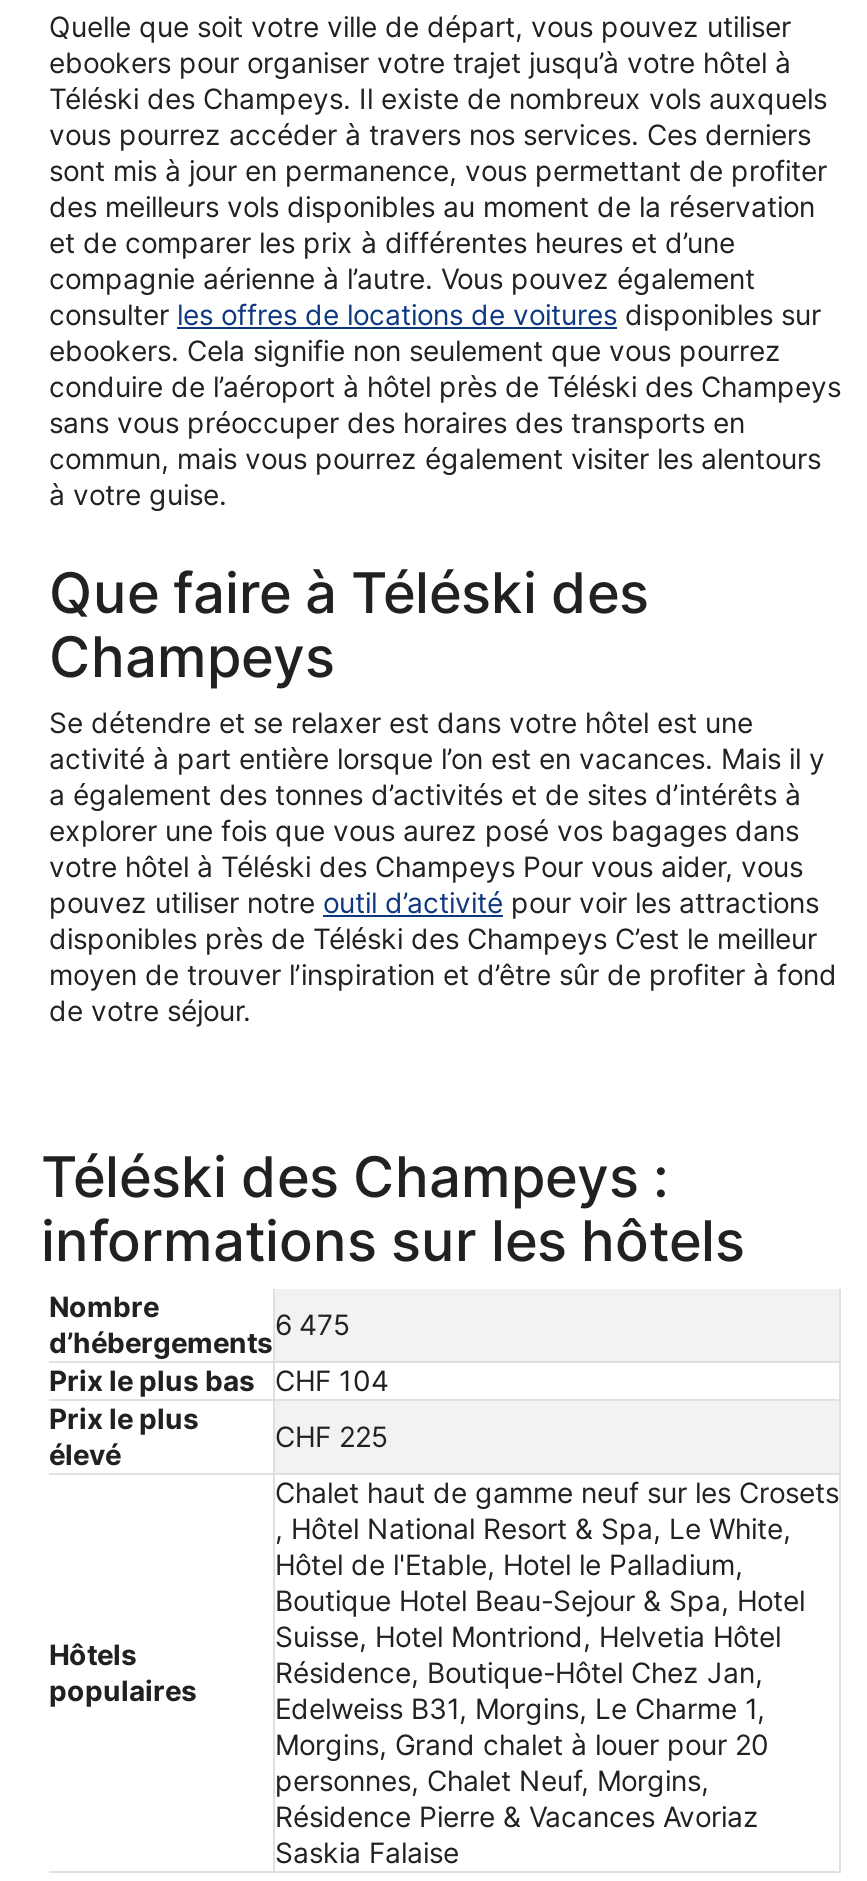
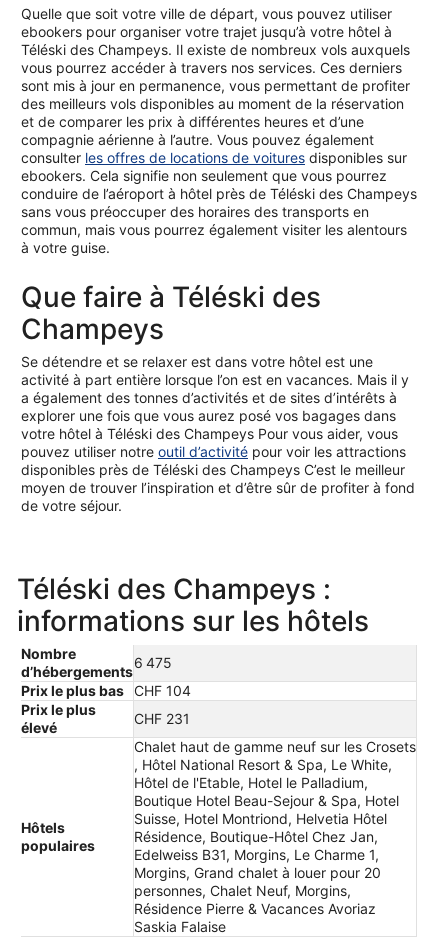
[275,1419,389,1453] CHF 225 -> [134,710,190,727] CHF 231

